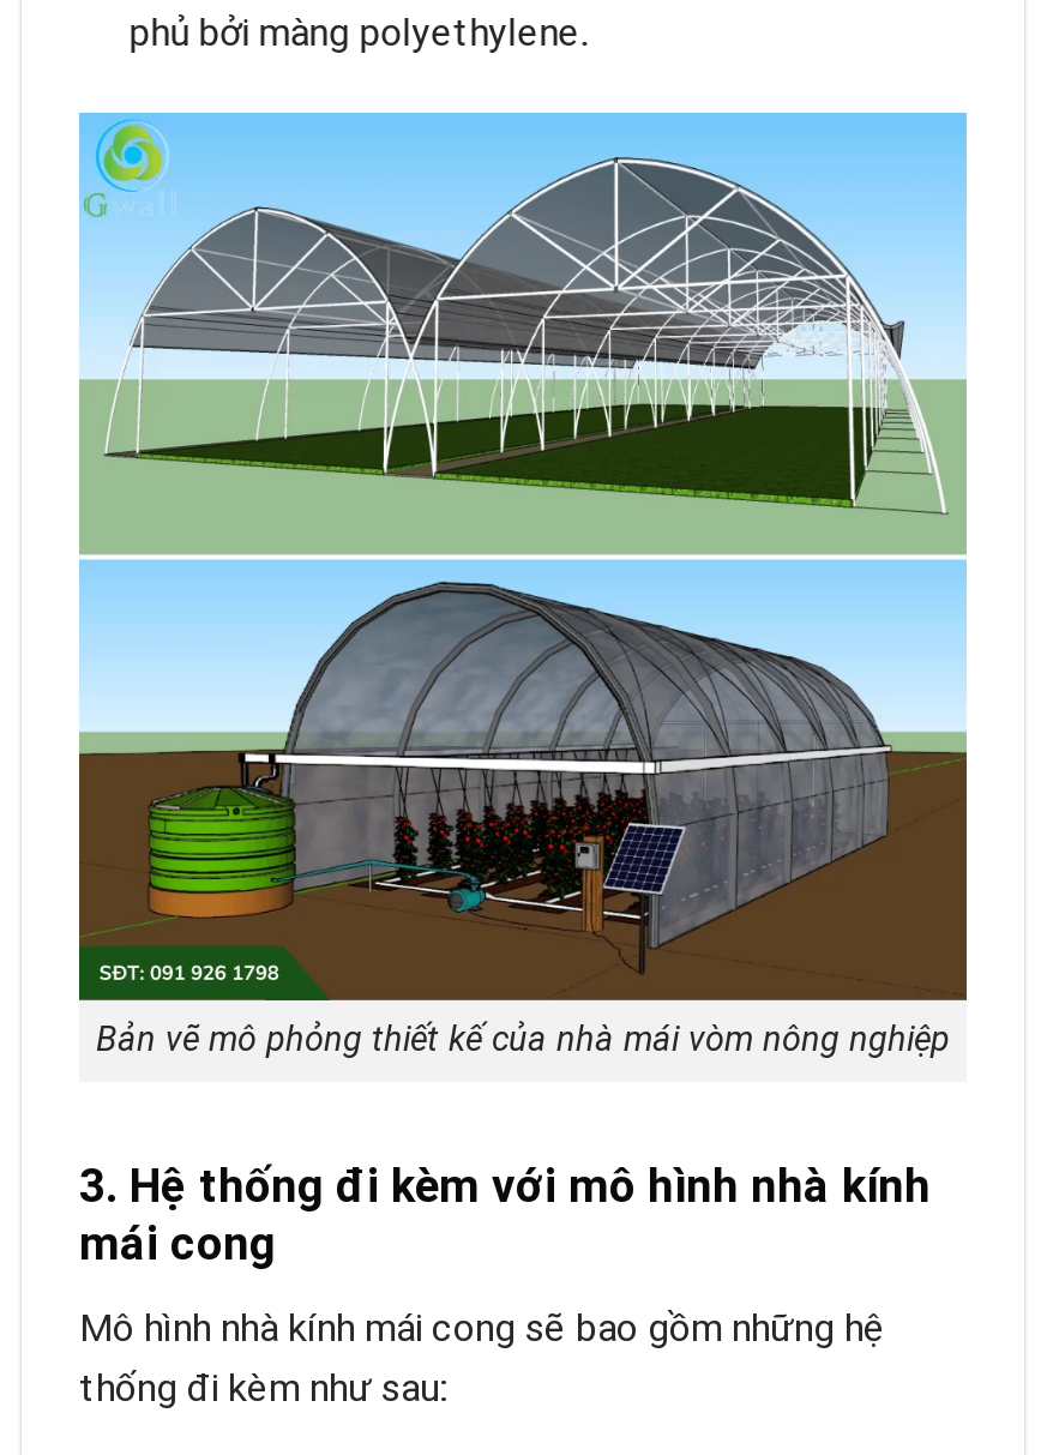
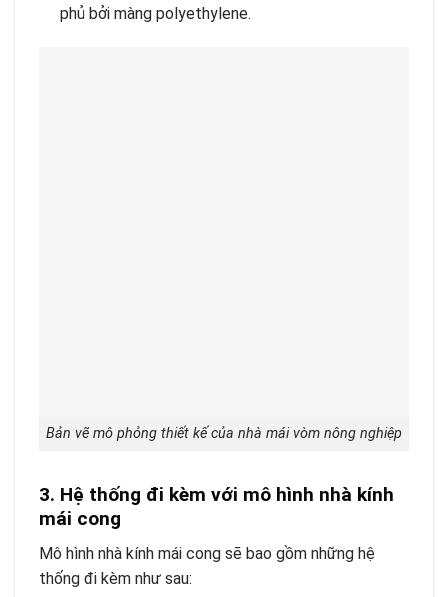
[77,110,969,1003] [image] -> none

